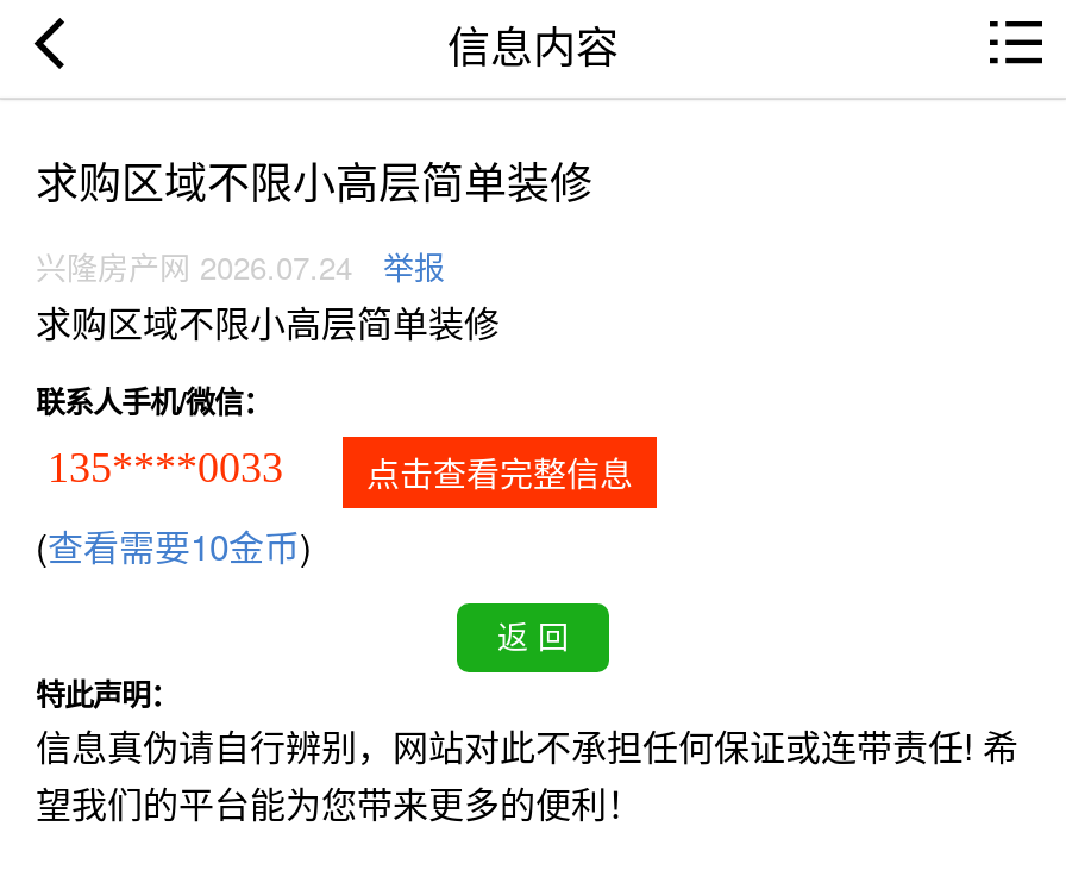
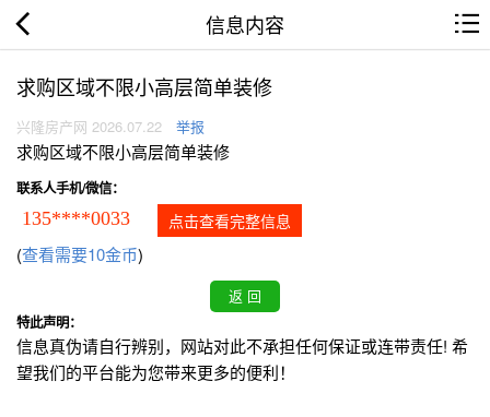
[36,244,445,290] 兴隆房产网 2026.07.24 举报 -> [16,116,205,137] 兴隆房产网 2026.07.22 举报

